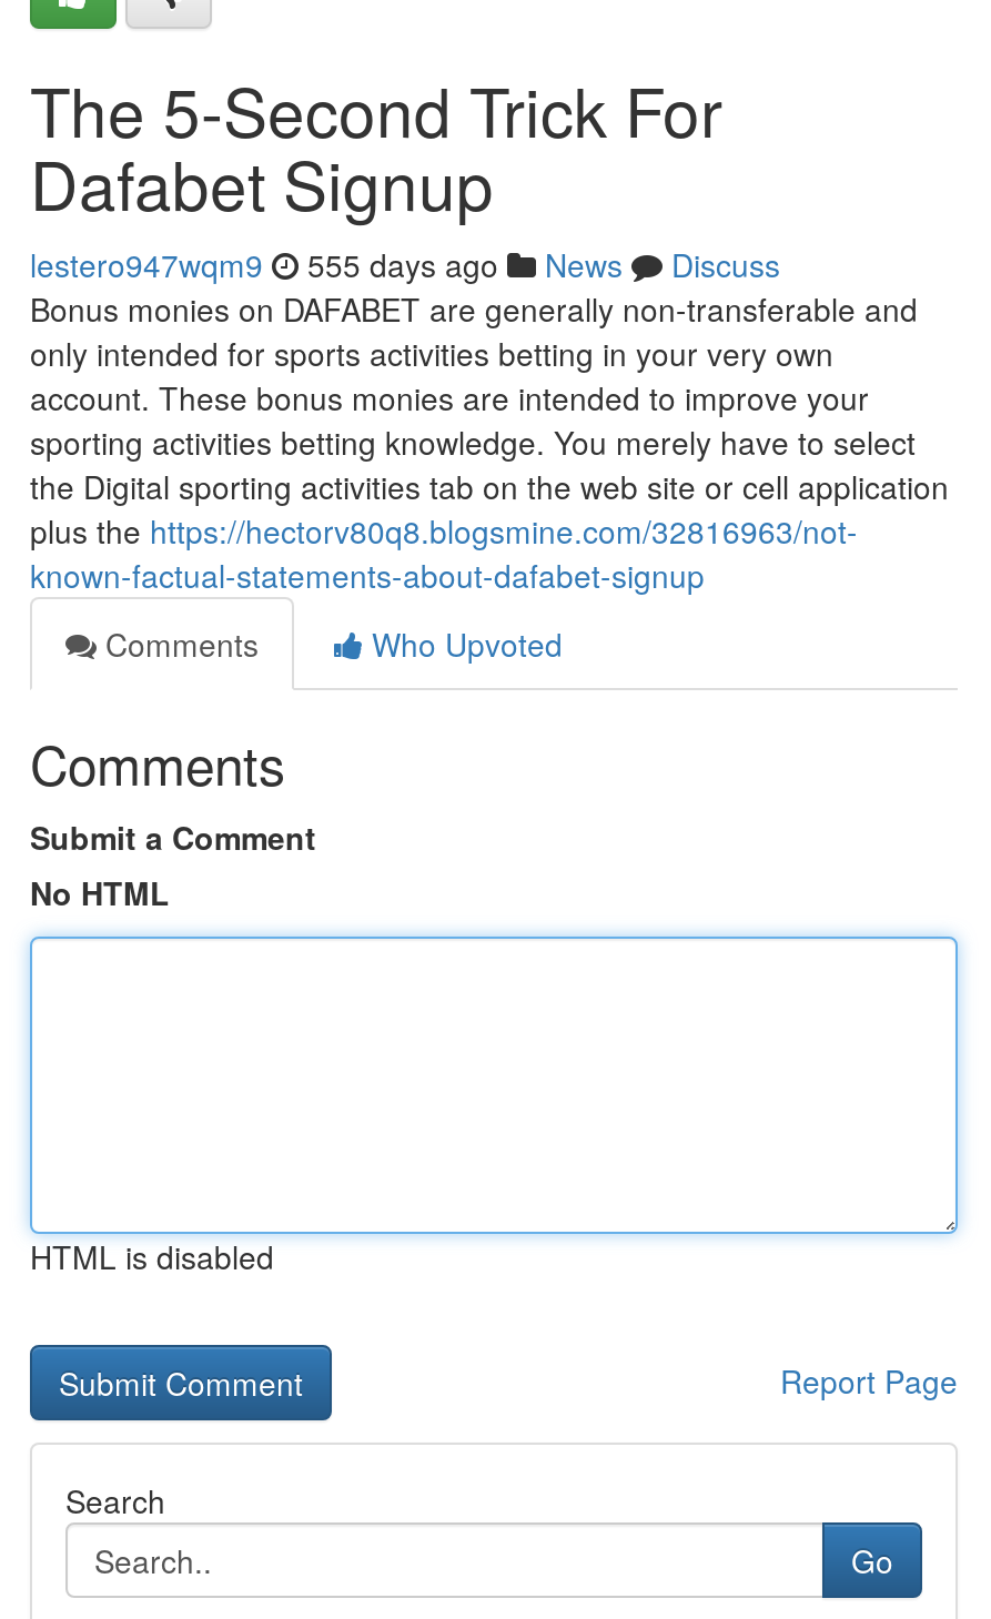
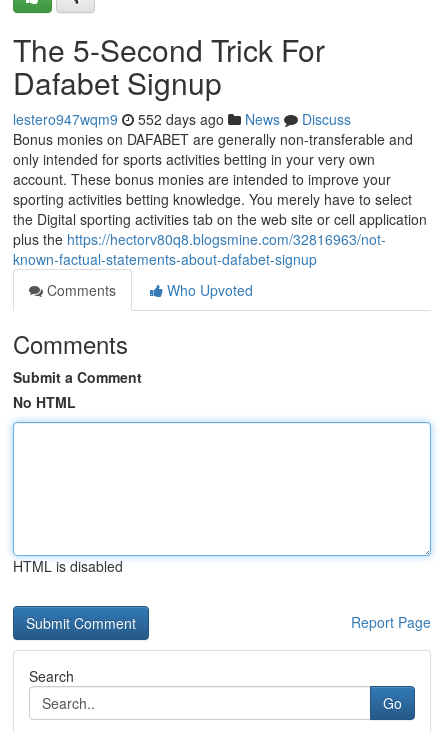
[30,242,780,286] lestero947wqm9 555 days ago News Discuss -> [13,109,351,129] lestero947wqm9 552 days ago News Discuss

